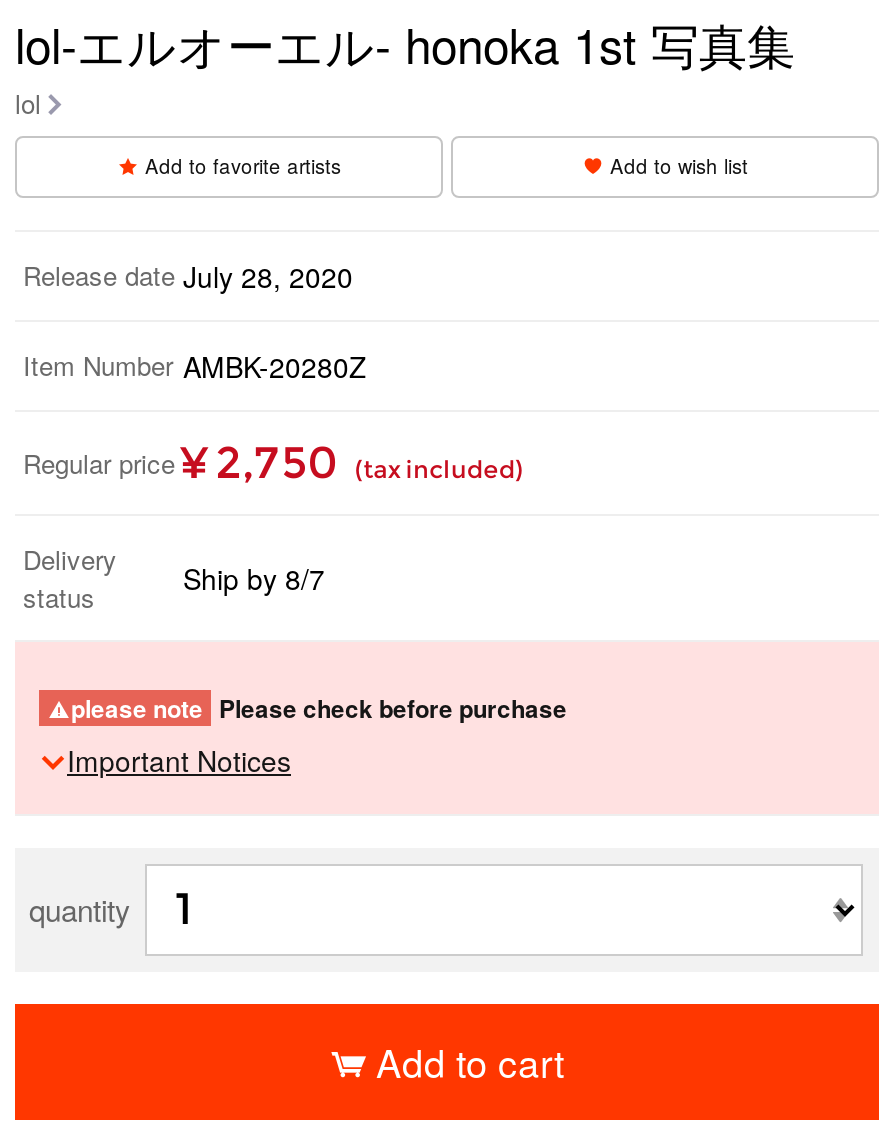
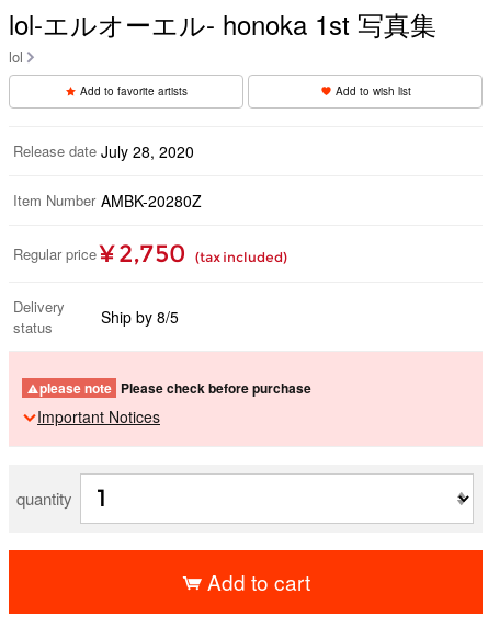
[23,540,325,598] Delivery Ship by 8/7 -> [13,296,179,327] Delivery Ship by 8/5

